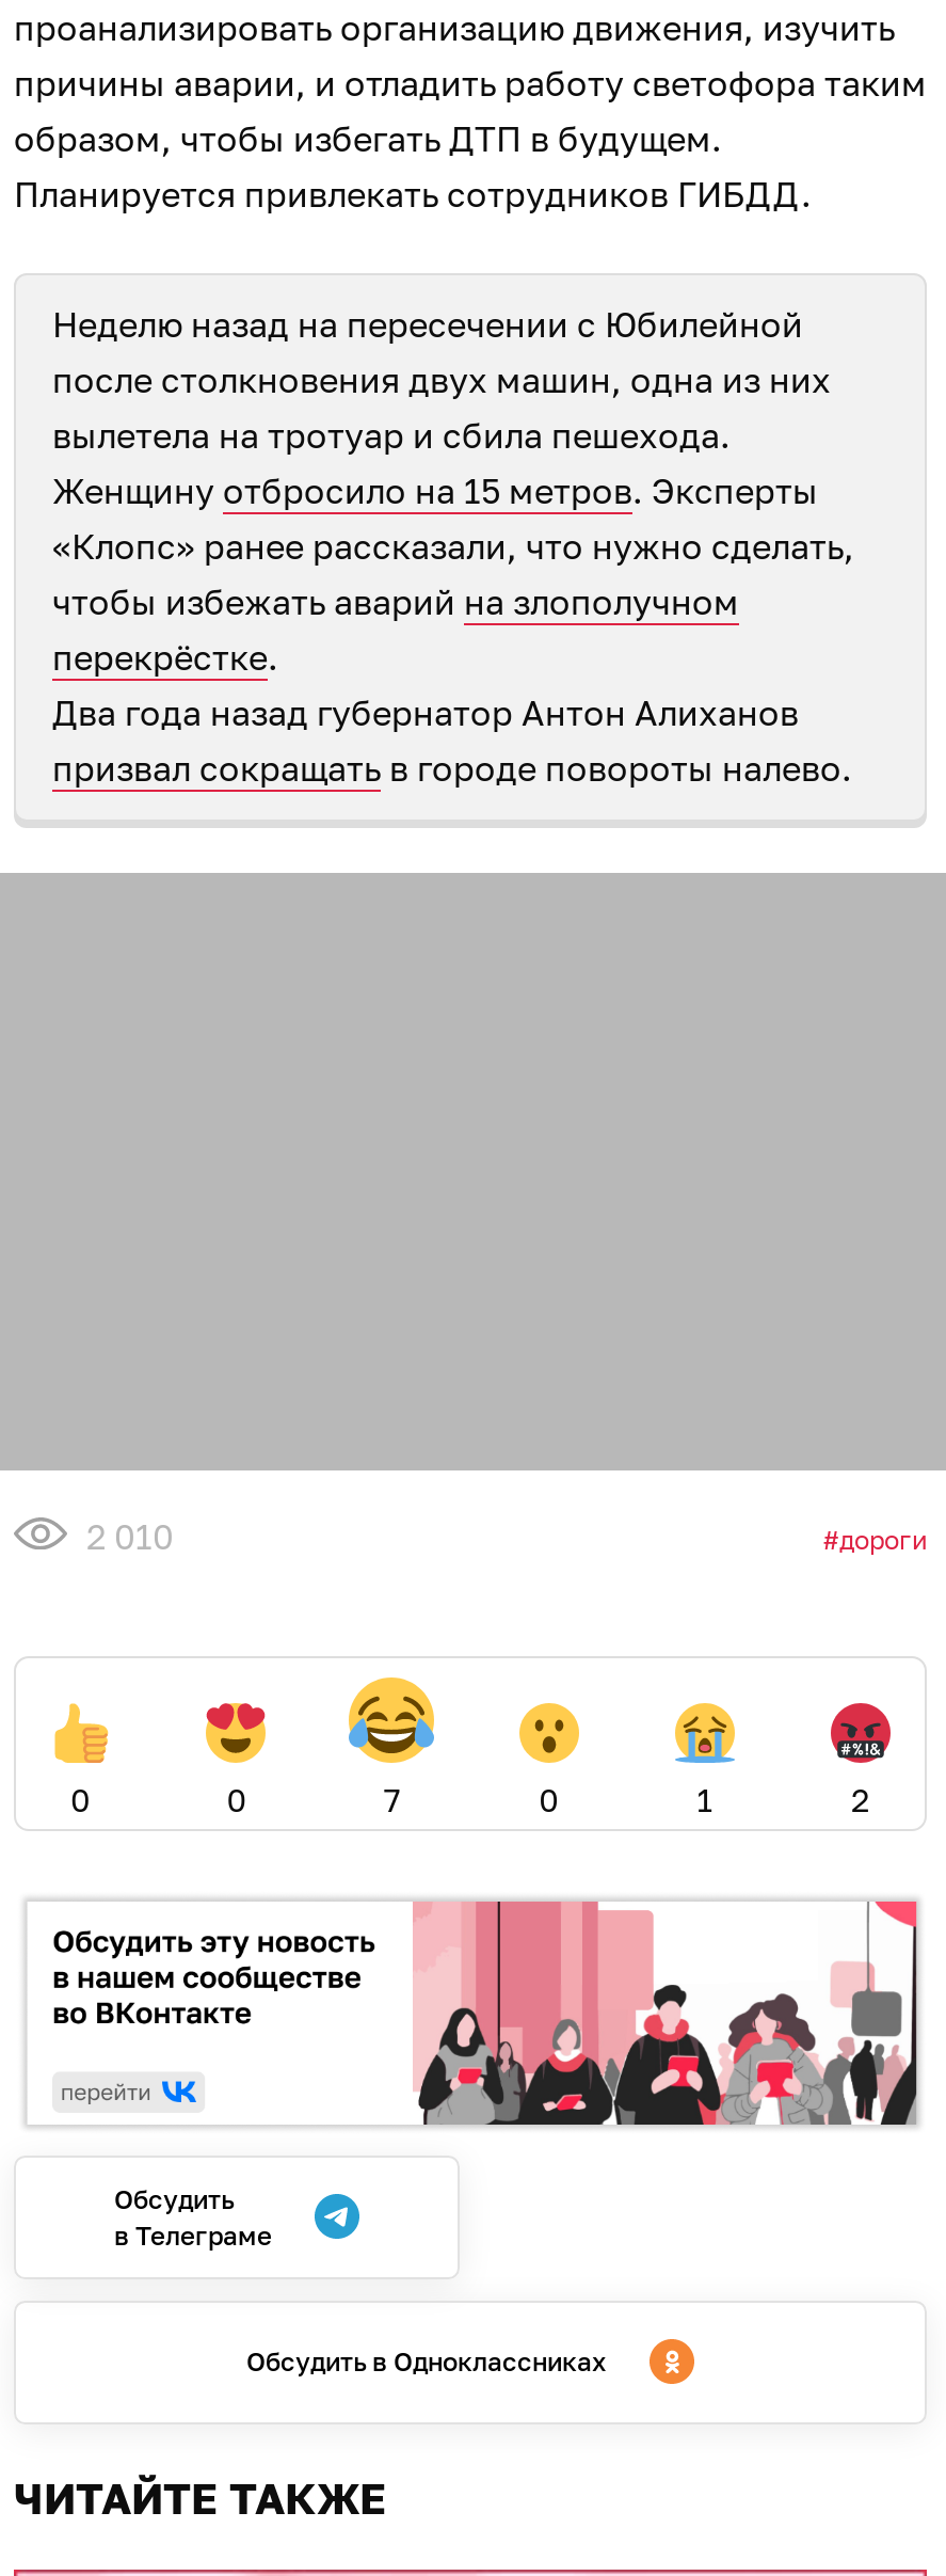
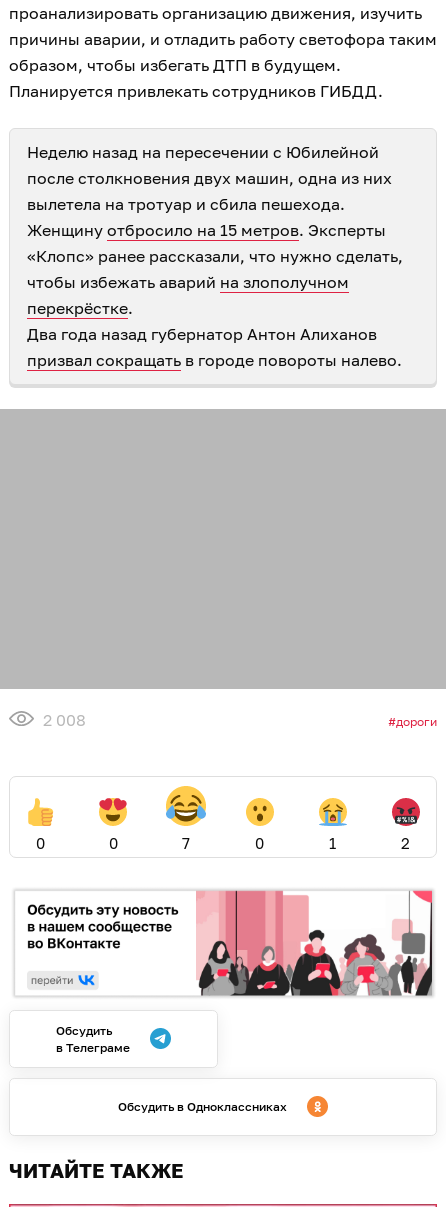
[78,1516,174,1558] 2 010 -> [39,710,86,730] 2 008

